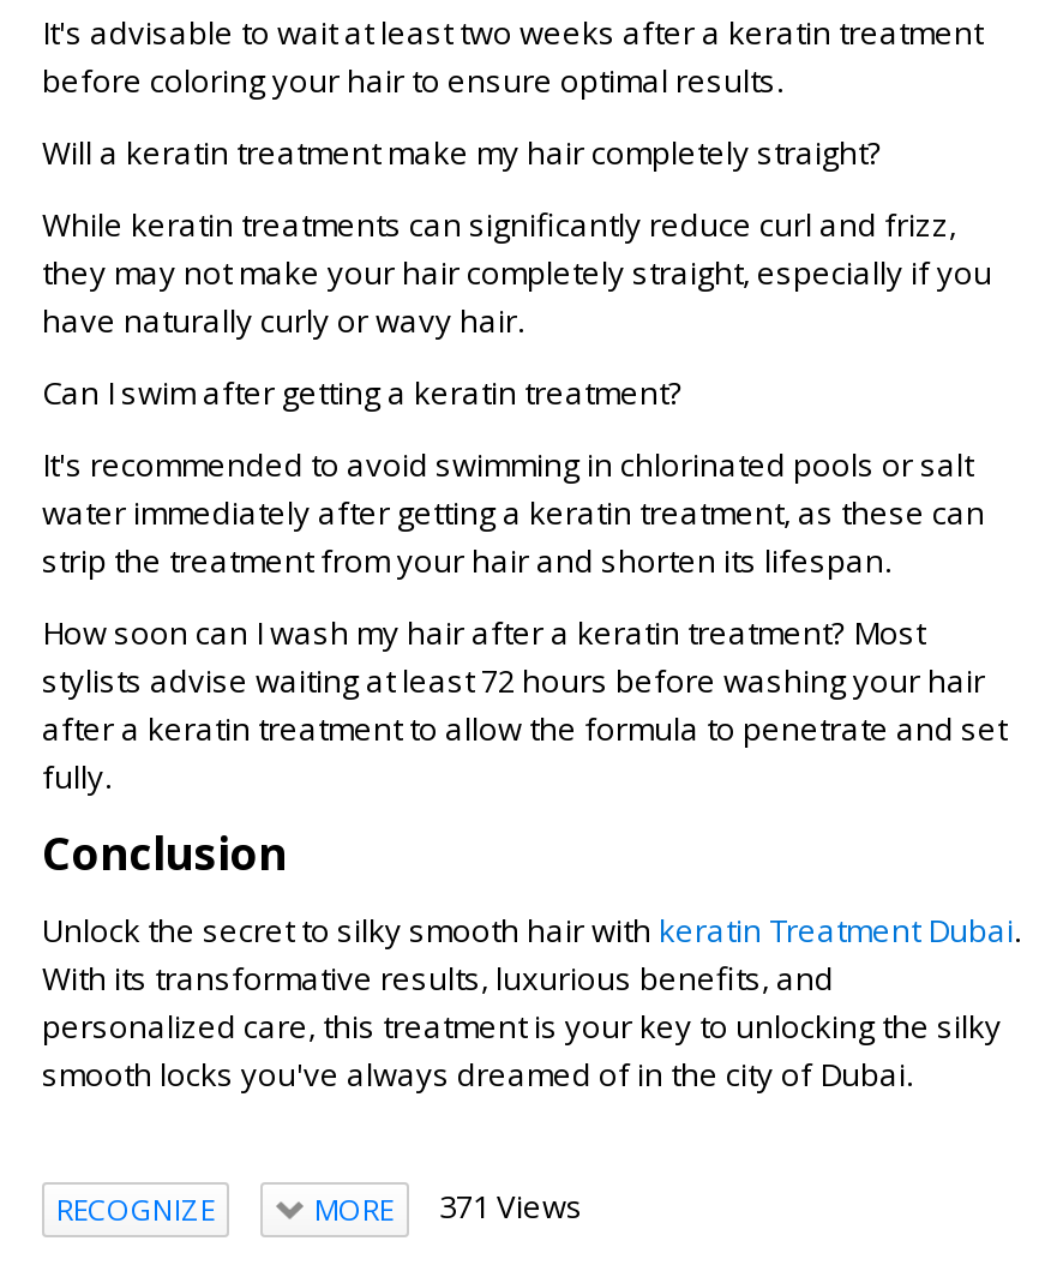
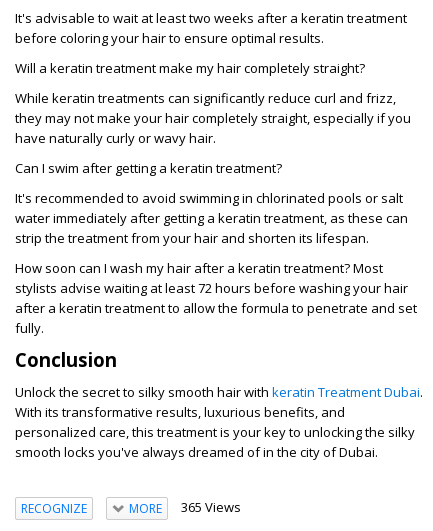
[314,1185,583,1230] MORE 371 Views -> [128,498,240,517] MORE 365 Views

